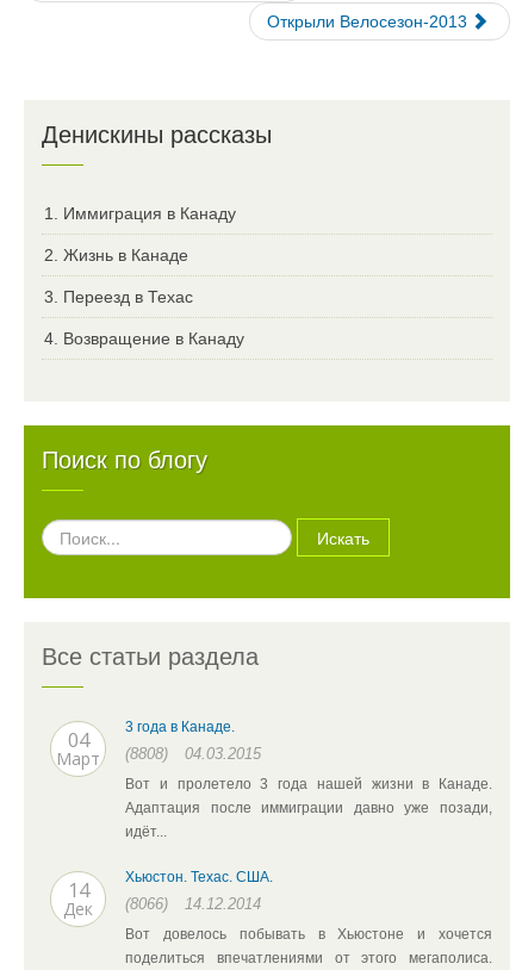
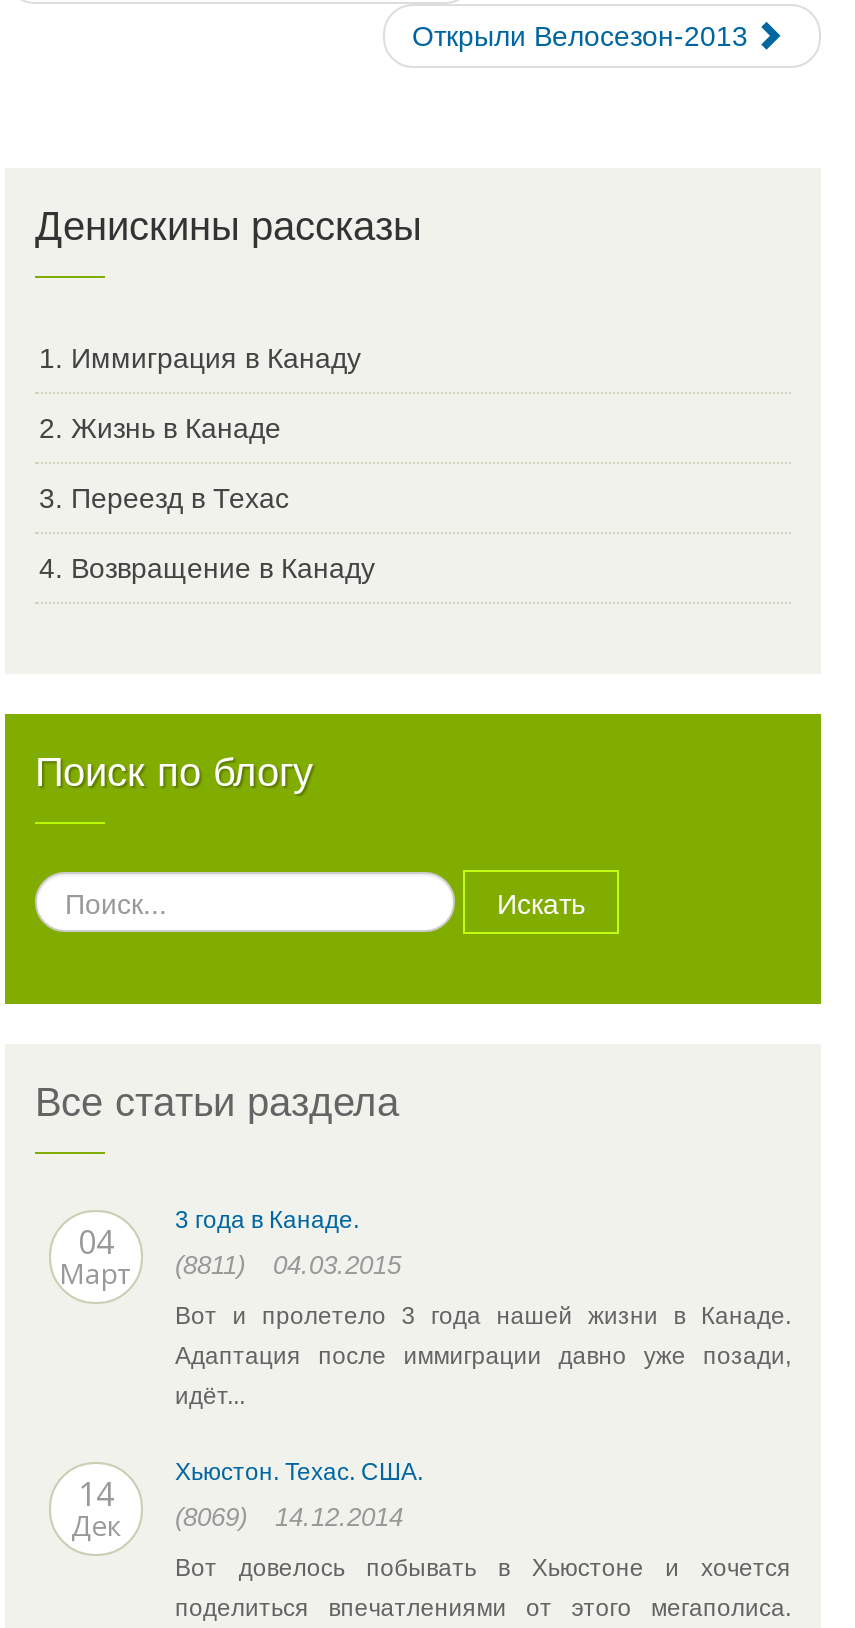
[56,745,261,770] Март (8808) 04.03.2015 -> [59,1250,401,1292] Март (8811) 04.03.2015
[63,895,261,920] Дек (8066) 14.12.2014 -> [71,1502,403,1544] Дек (8069) 14.12.2014

